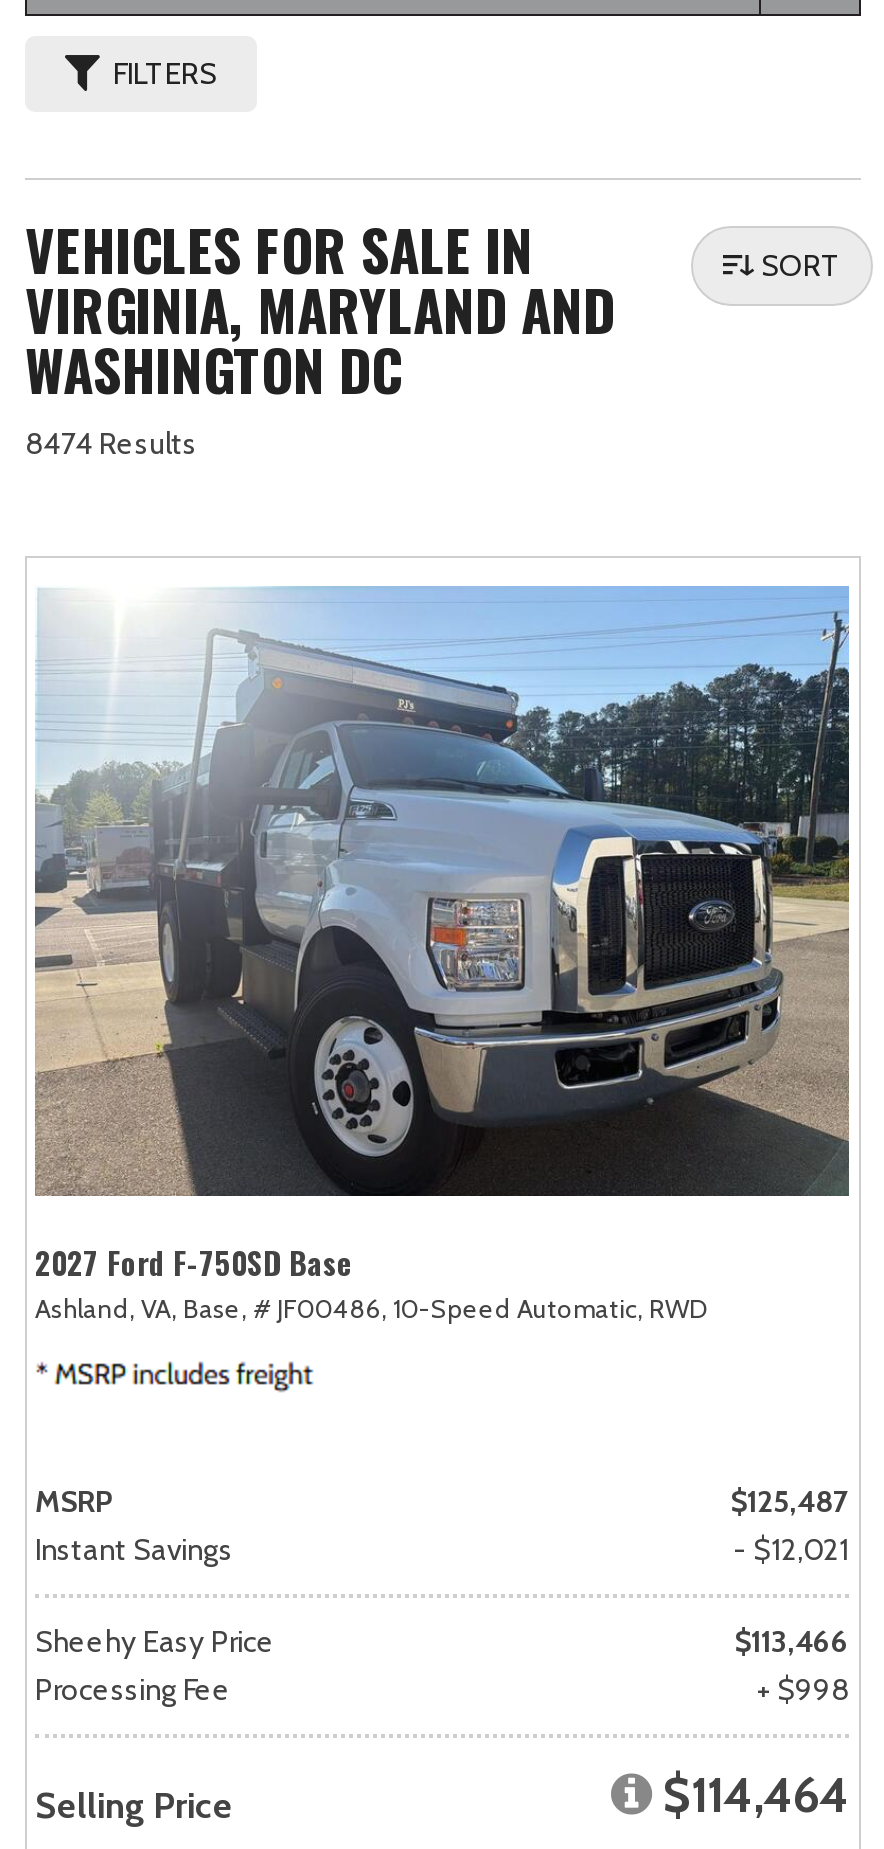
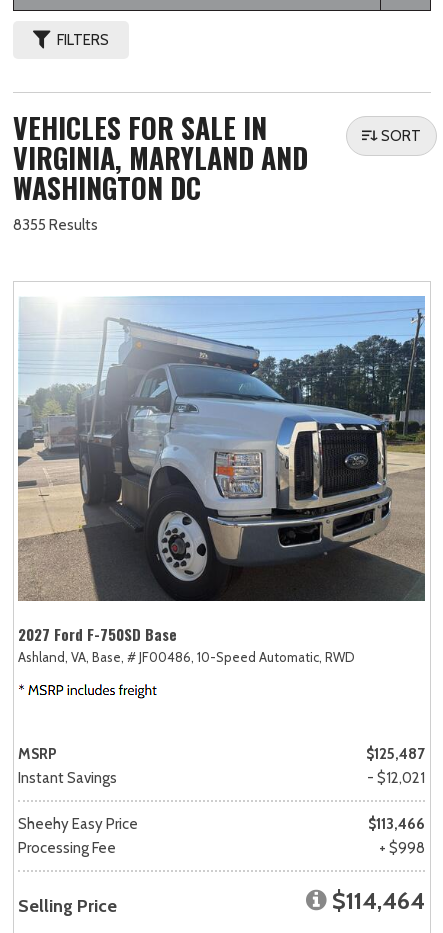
[25,426,197,462] 8474 Results -> [13,216,98,234] 8355 Results

